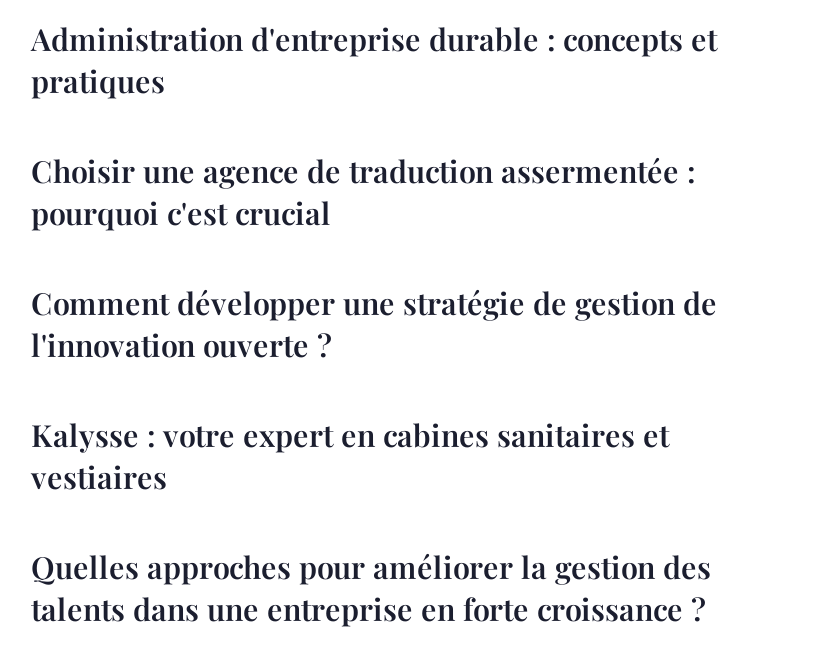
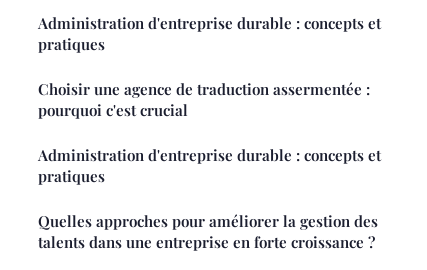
[31,283,717,497] Comment développer une stratégie de gestion de | l'innovation ouverte ? | Kalysse : votre expert en cabines sanitaires et | vestiaires -> [38,145,381,186] Administration d'entreprise durable : concepts et | pratiques

